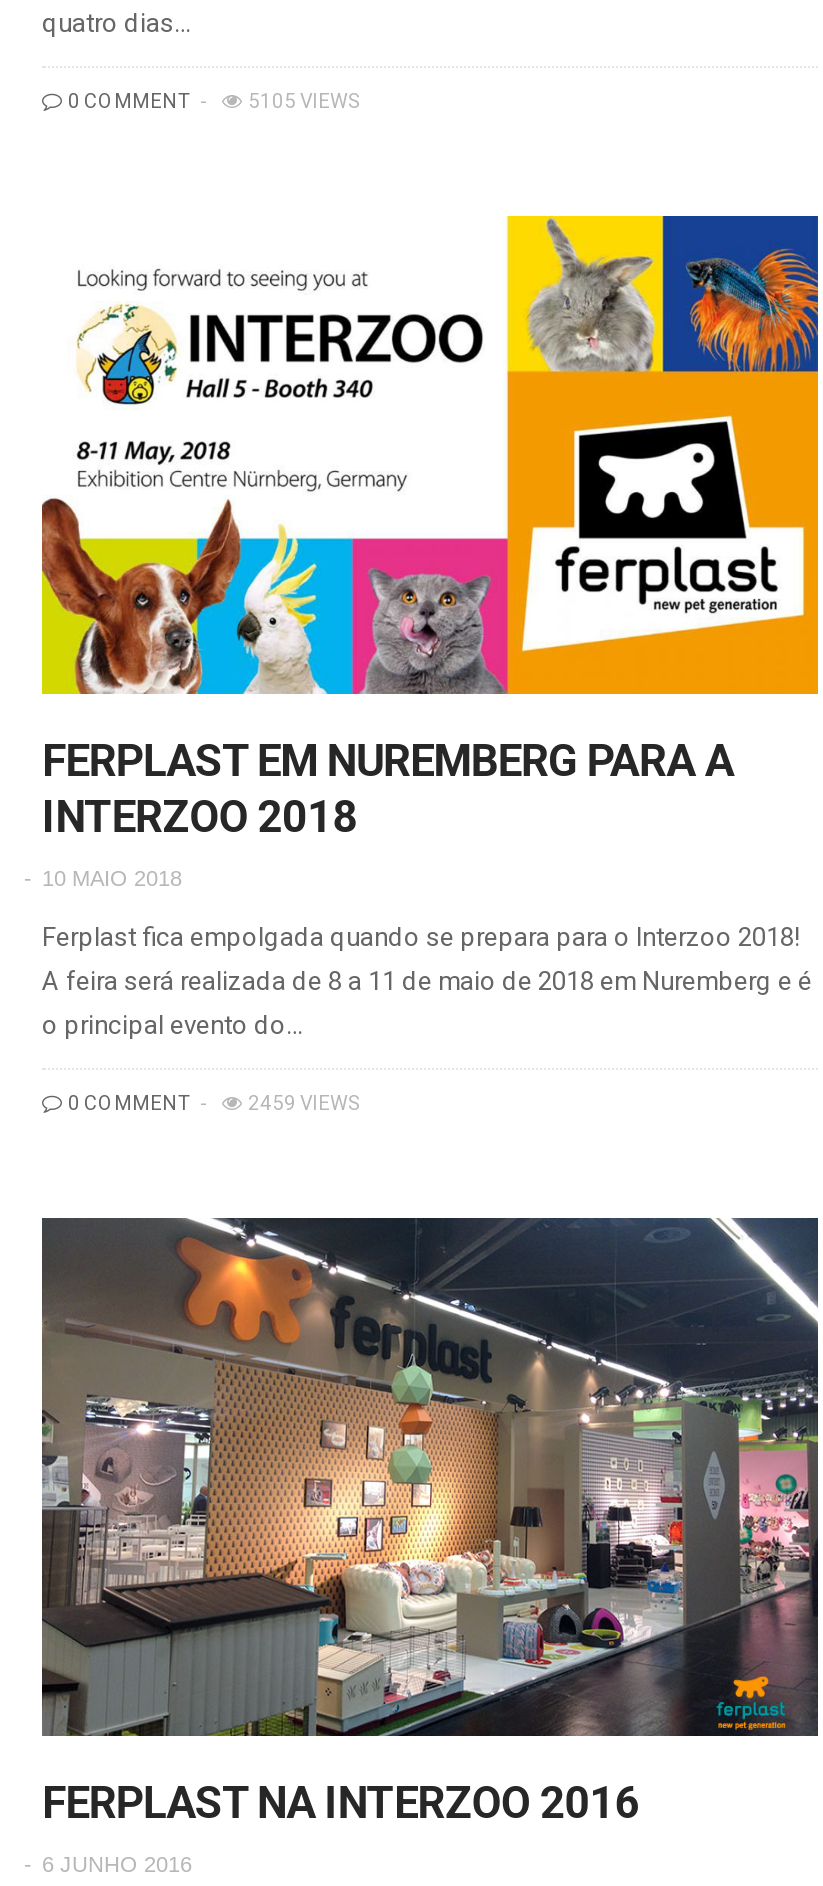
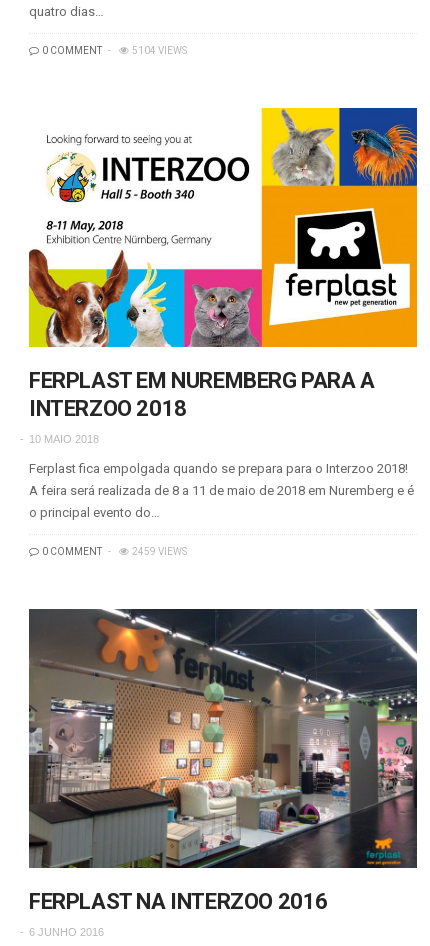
[248,90,358,112] 5105 VIEWS -> [132,45,187,56] 5104 VIEWS

